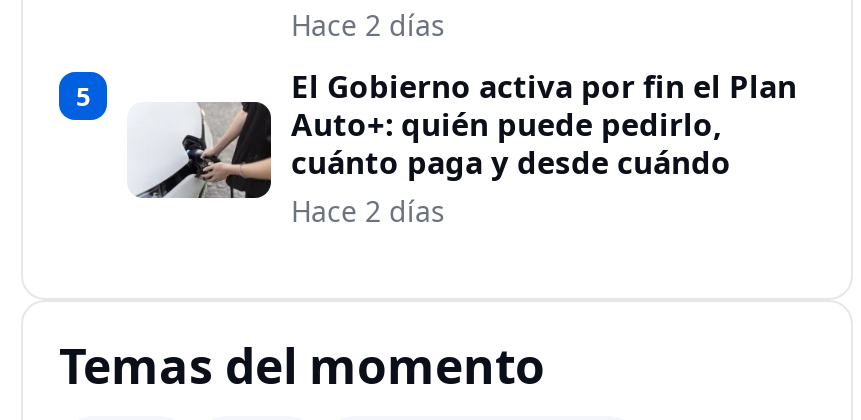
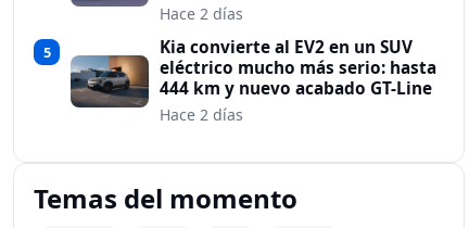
[127,65,797,198] [image] | El Gobierno activa por fin el Plan | Auto+: quién puede pedirlo, | cuánto paga y desde cuándo -> [69,36,436,109] [image] | Kia convierte al EV2 en un SUV | eléctrico mucho más serio: hasta | 444 km y nuevo acabado GT-Line

